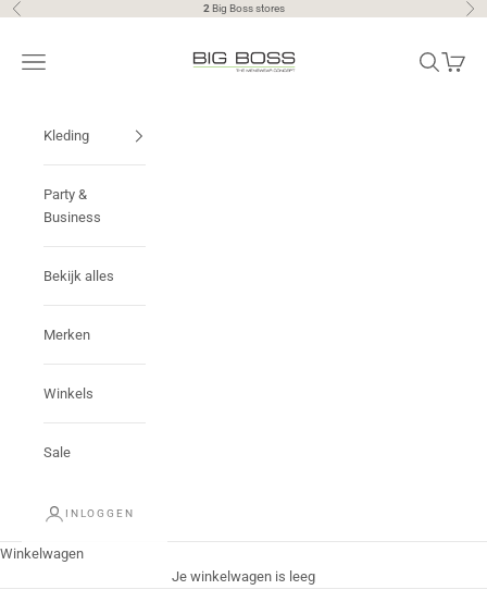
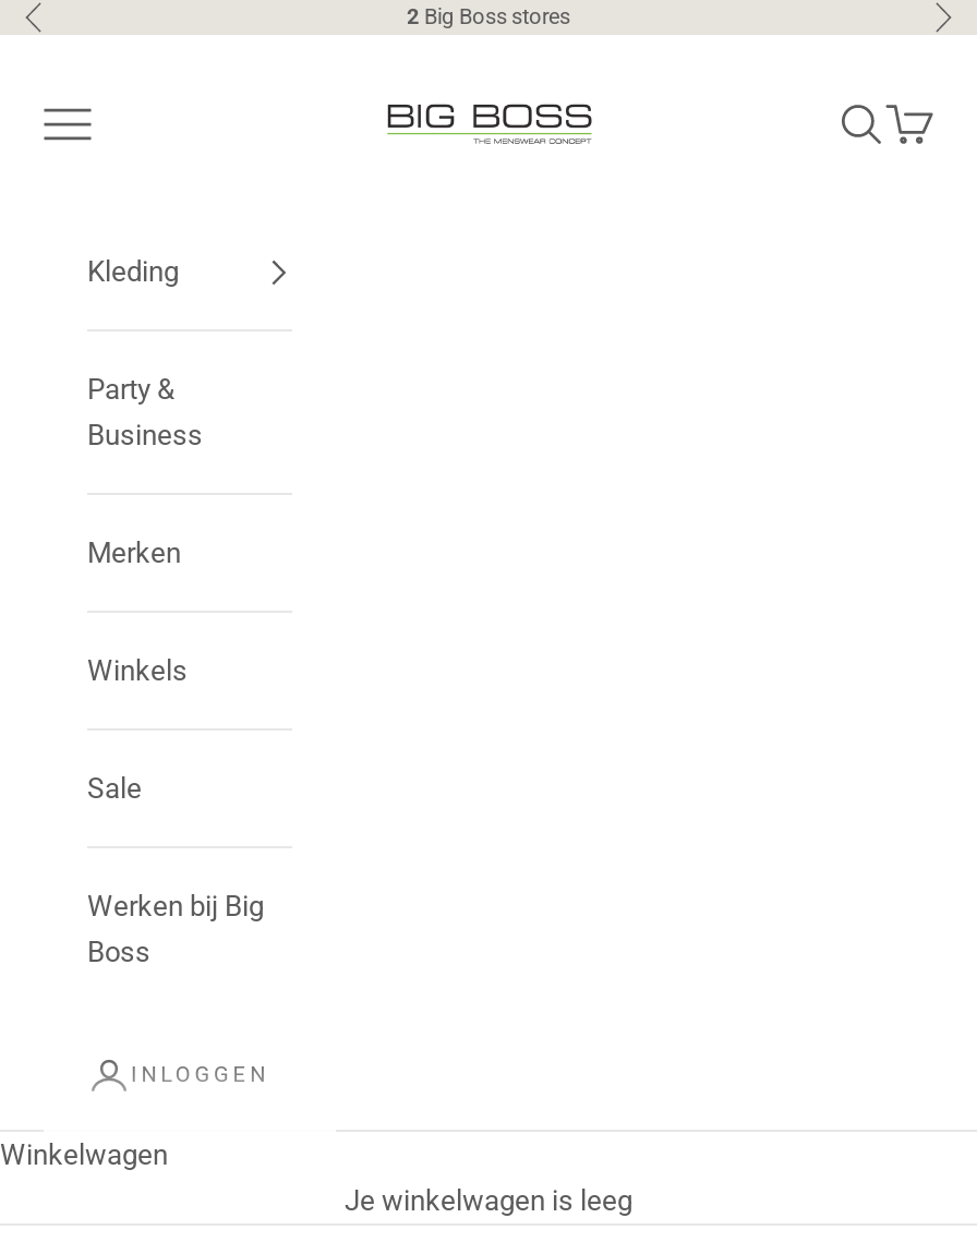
[43,268,114,284] Bekijk alles -> none
moved [43,327,93,460] -> [87,536,188,805]: Merken | Winkels | Sale
none -> [87,890,264,968] Werken bij Big | Boss

